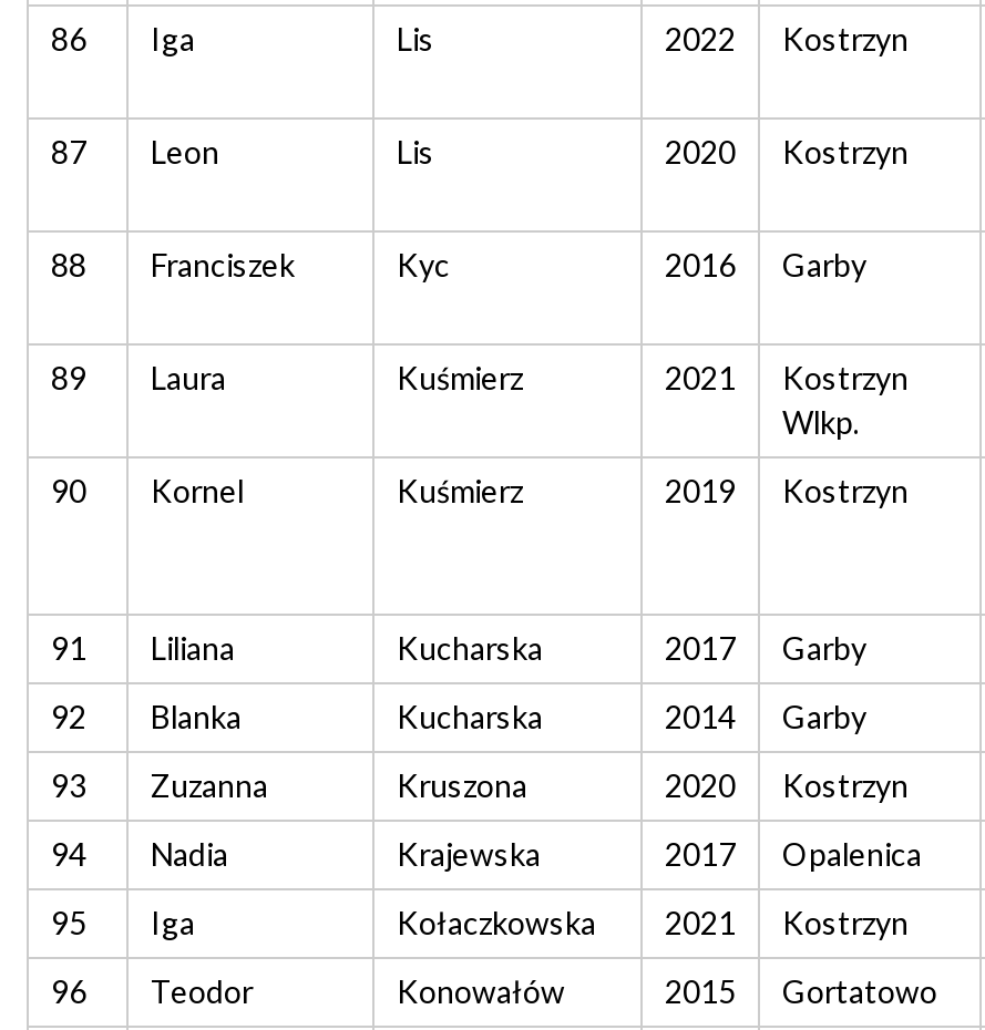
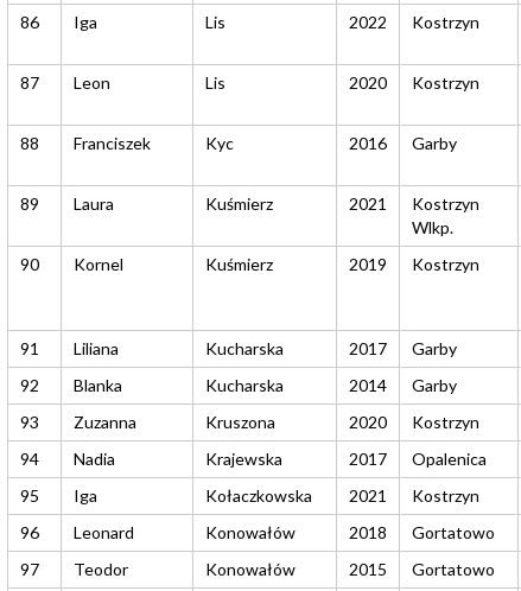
none -> [20,522,495,579] Leonard | Konowałów | 2018 | Gortatowo | 97

